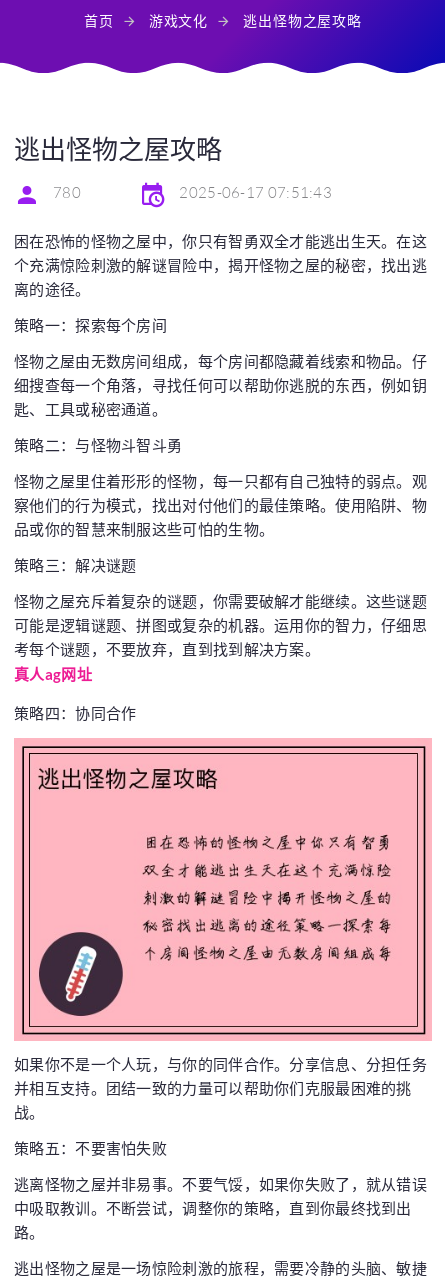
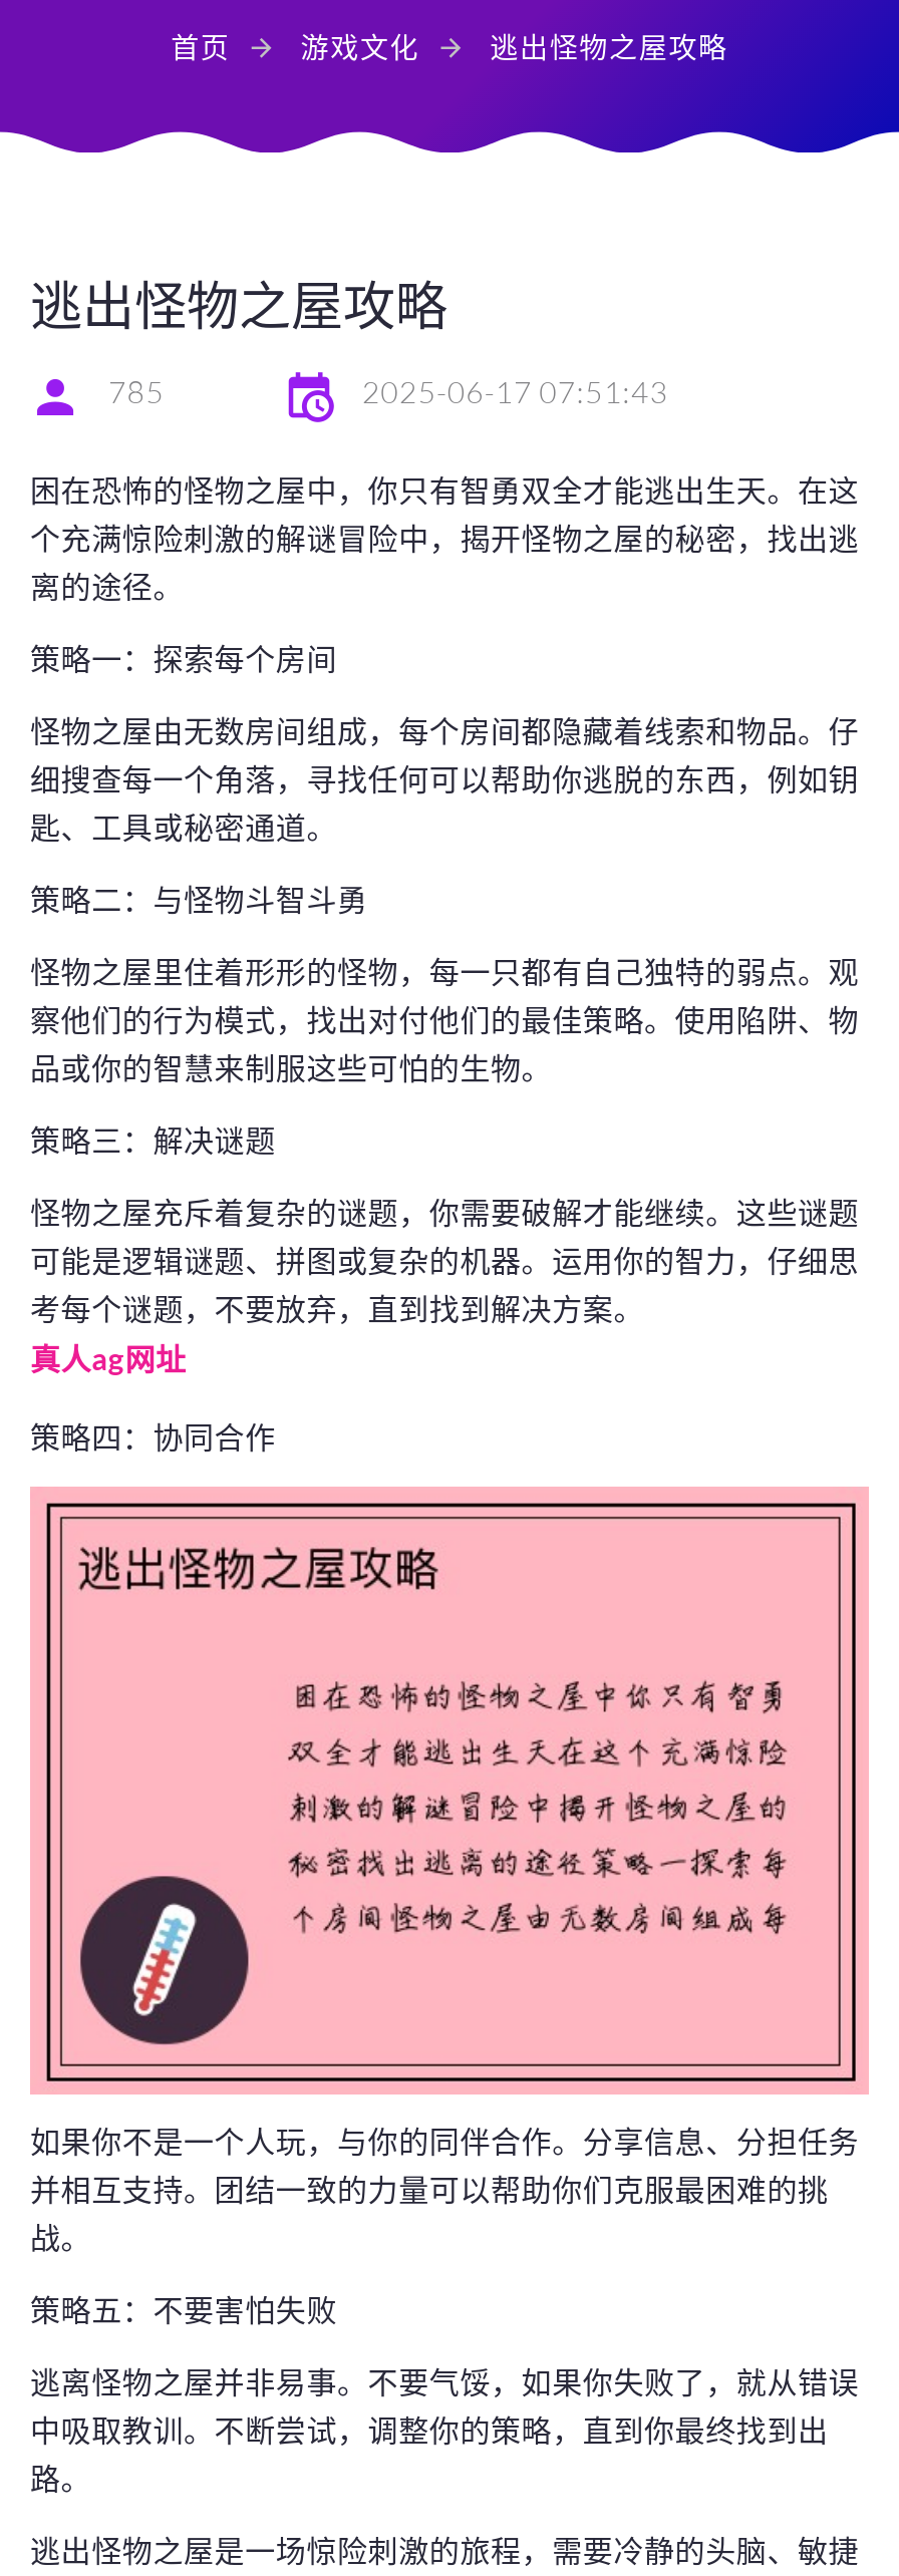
[53,183,81,202] 780 -> [108,373,164,411] 785

